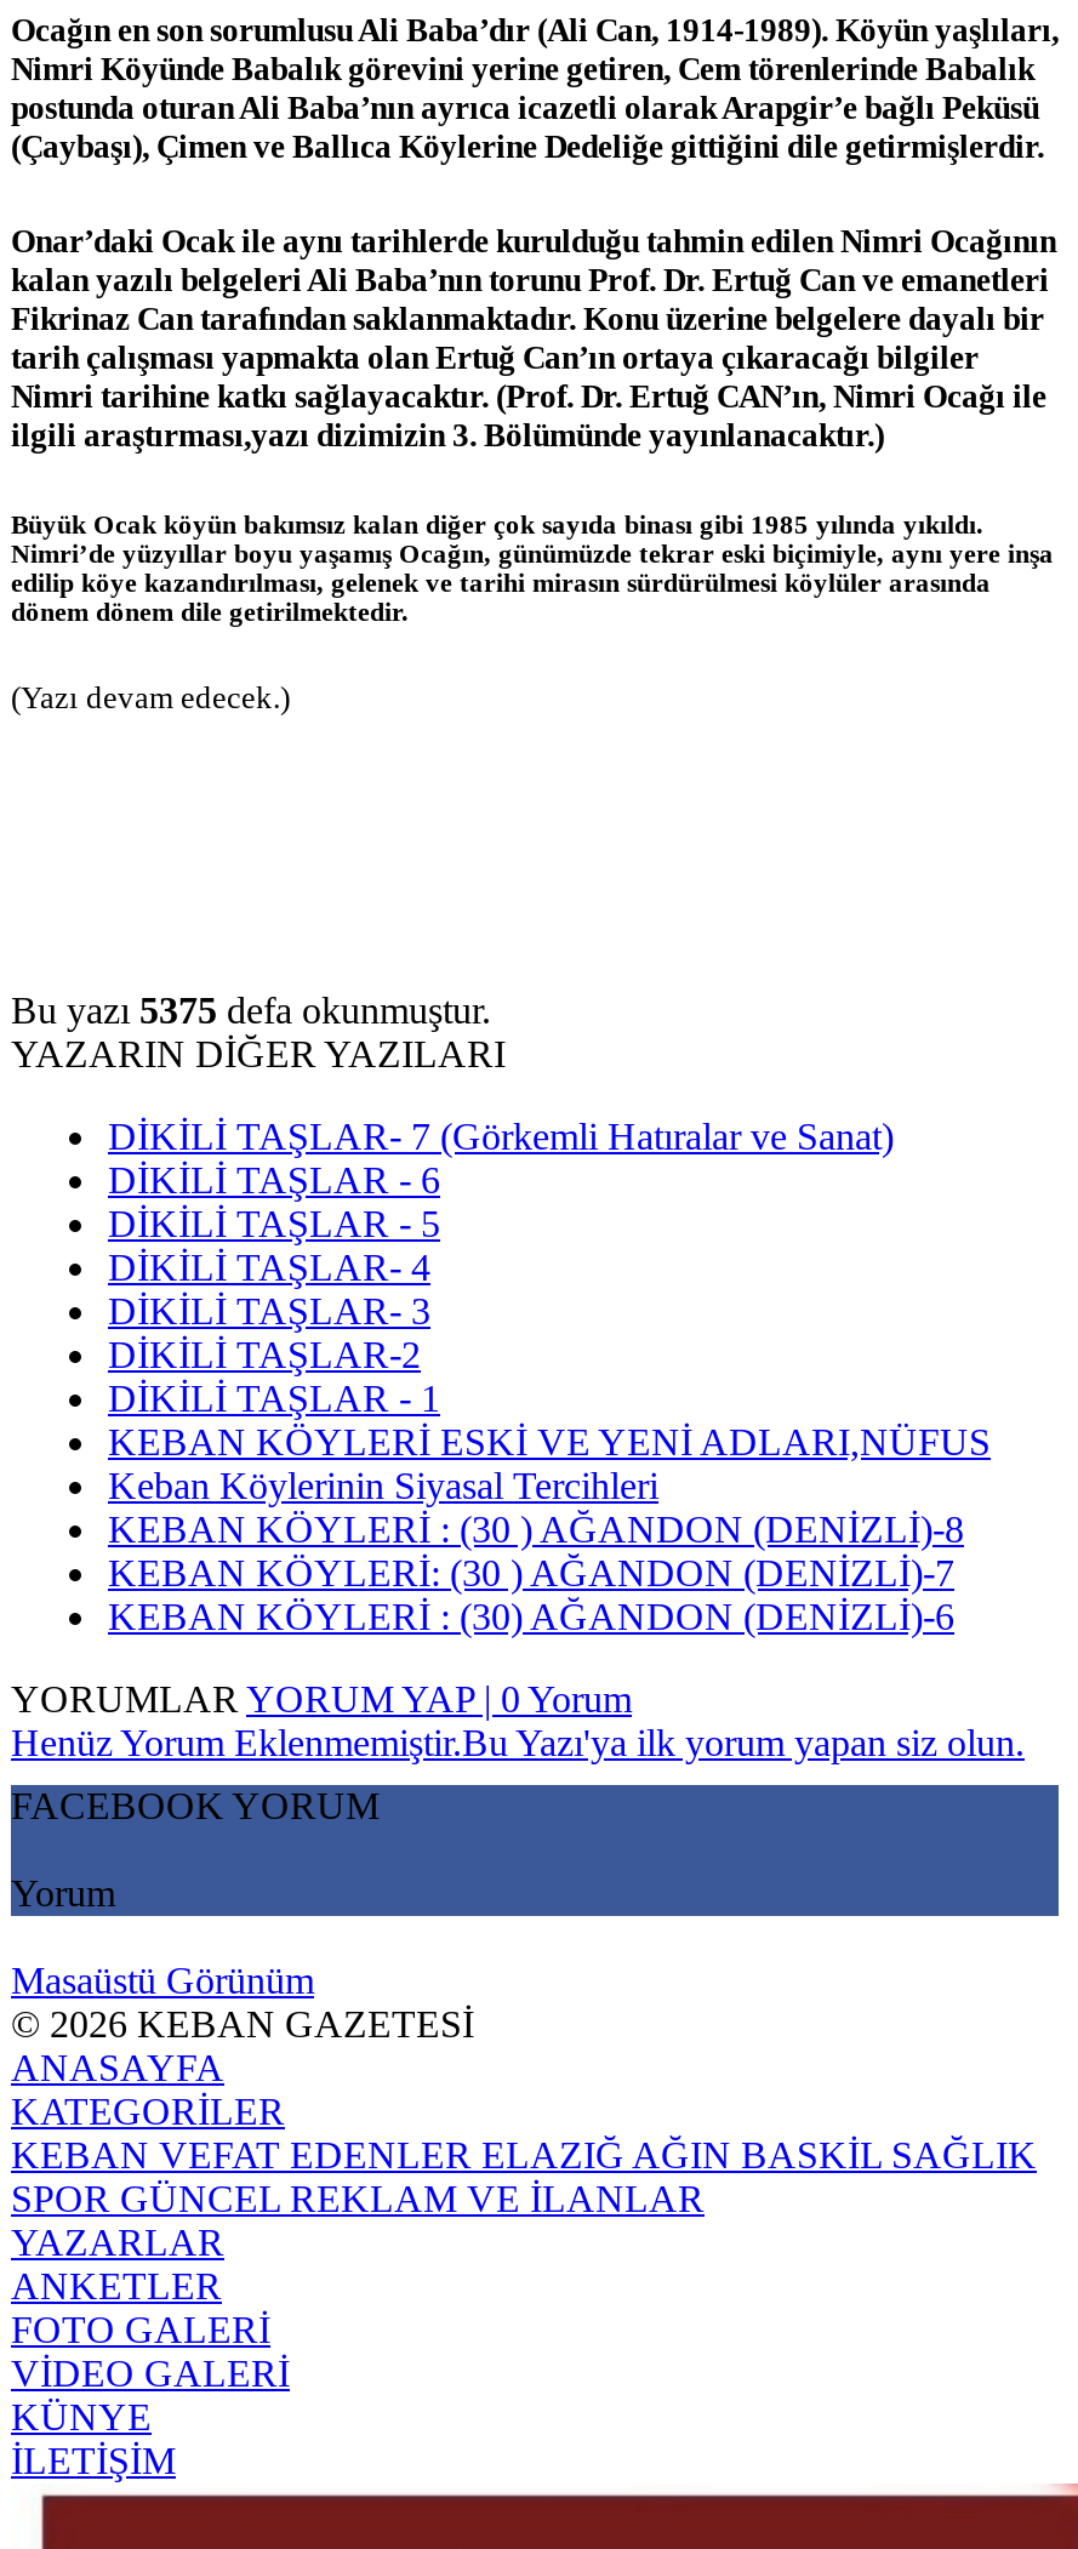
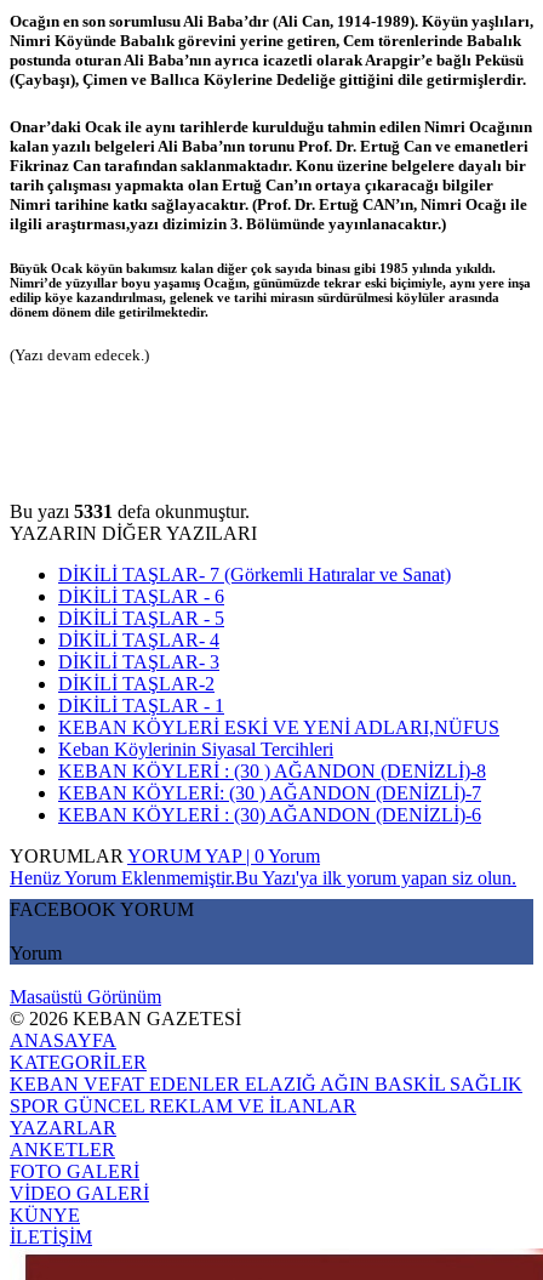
[11,990,491,1031] Bu yazı 5375 defa okunmuştur. -> [10,501,250,522] Bu yazı 5331 defa okunmuştur.

